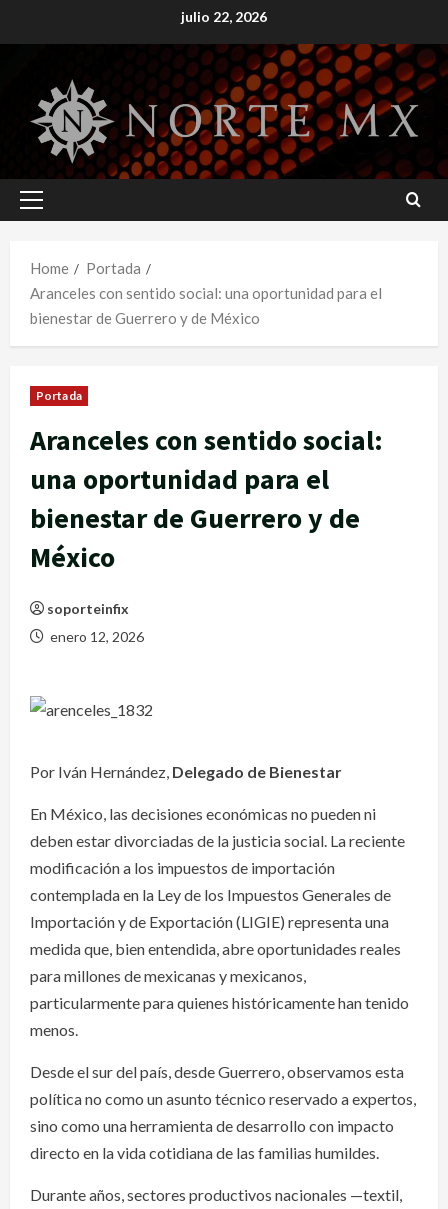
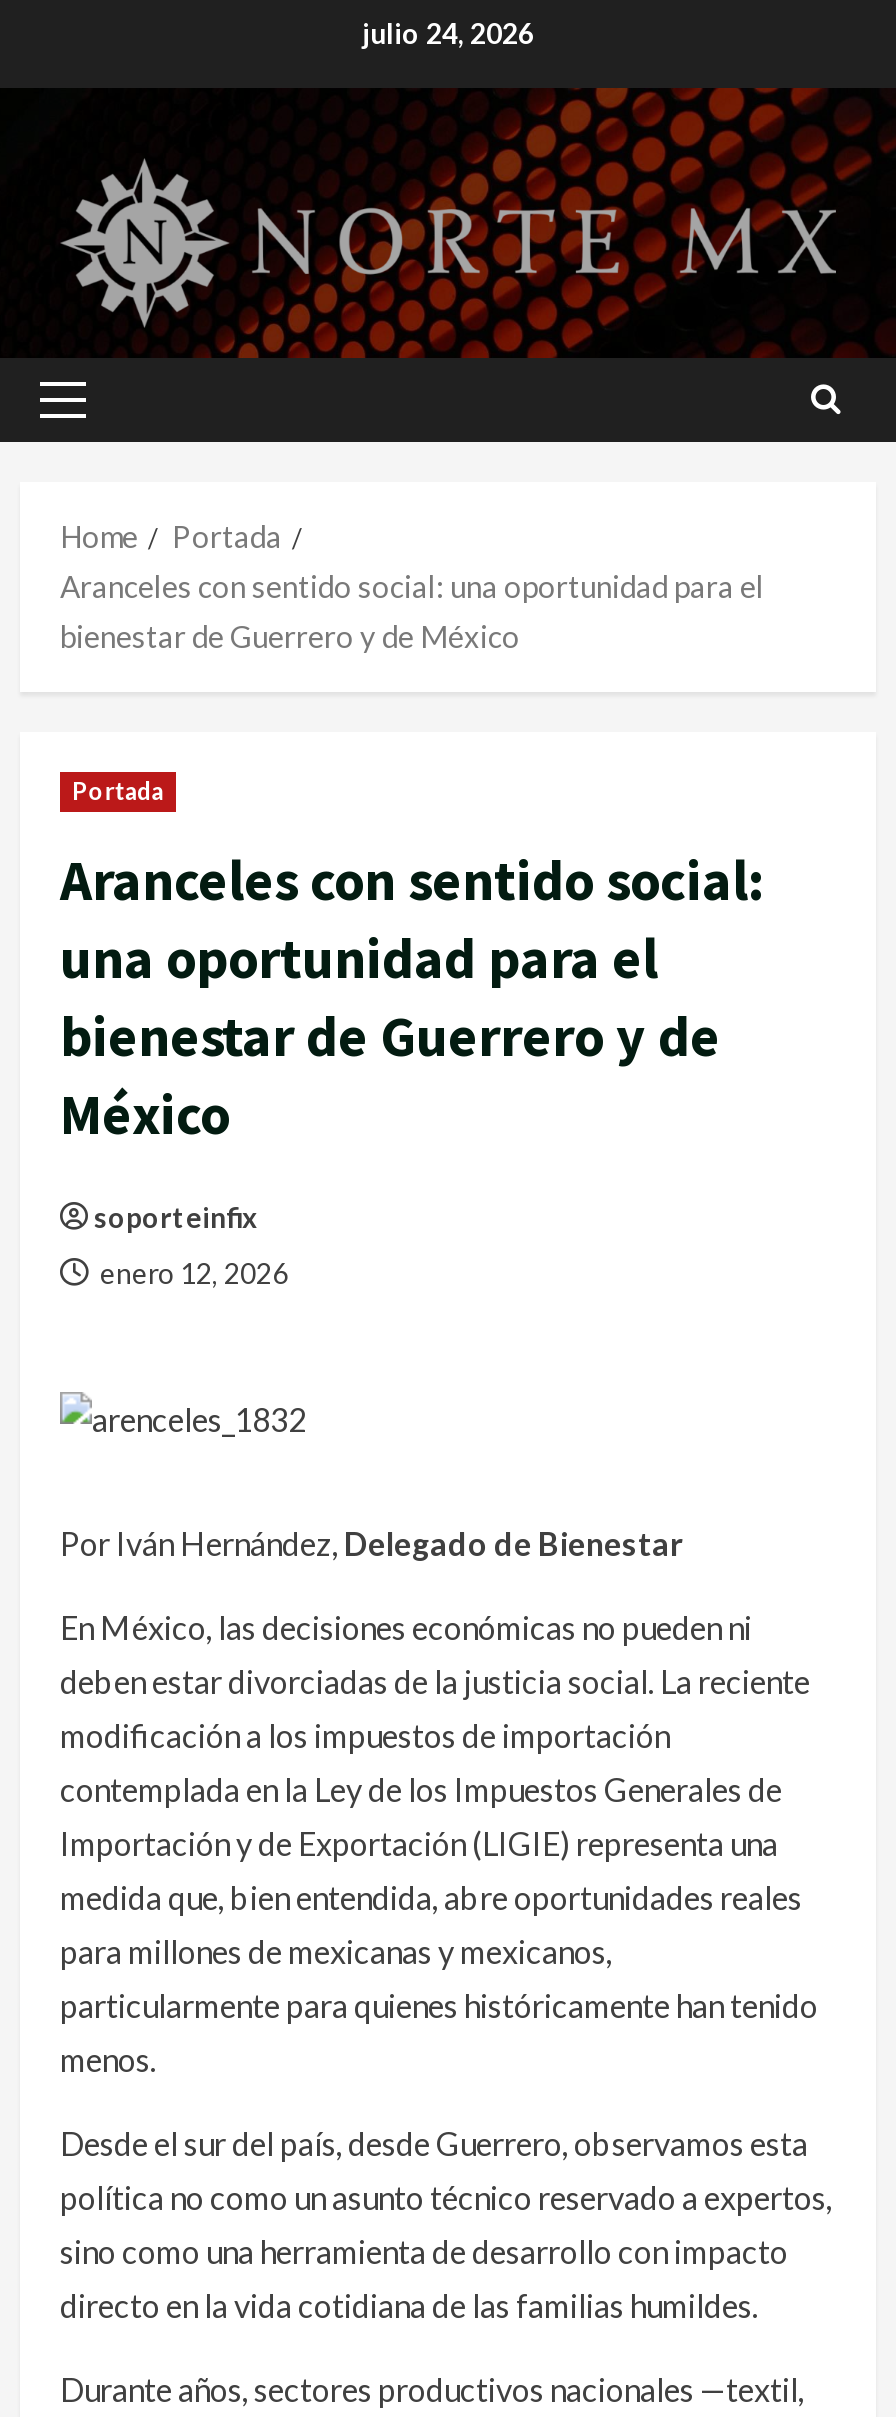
[181,8,267,25] julio 22, 2026 -> [362,16,534,50] julio 24, 2026

